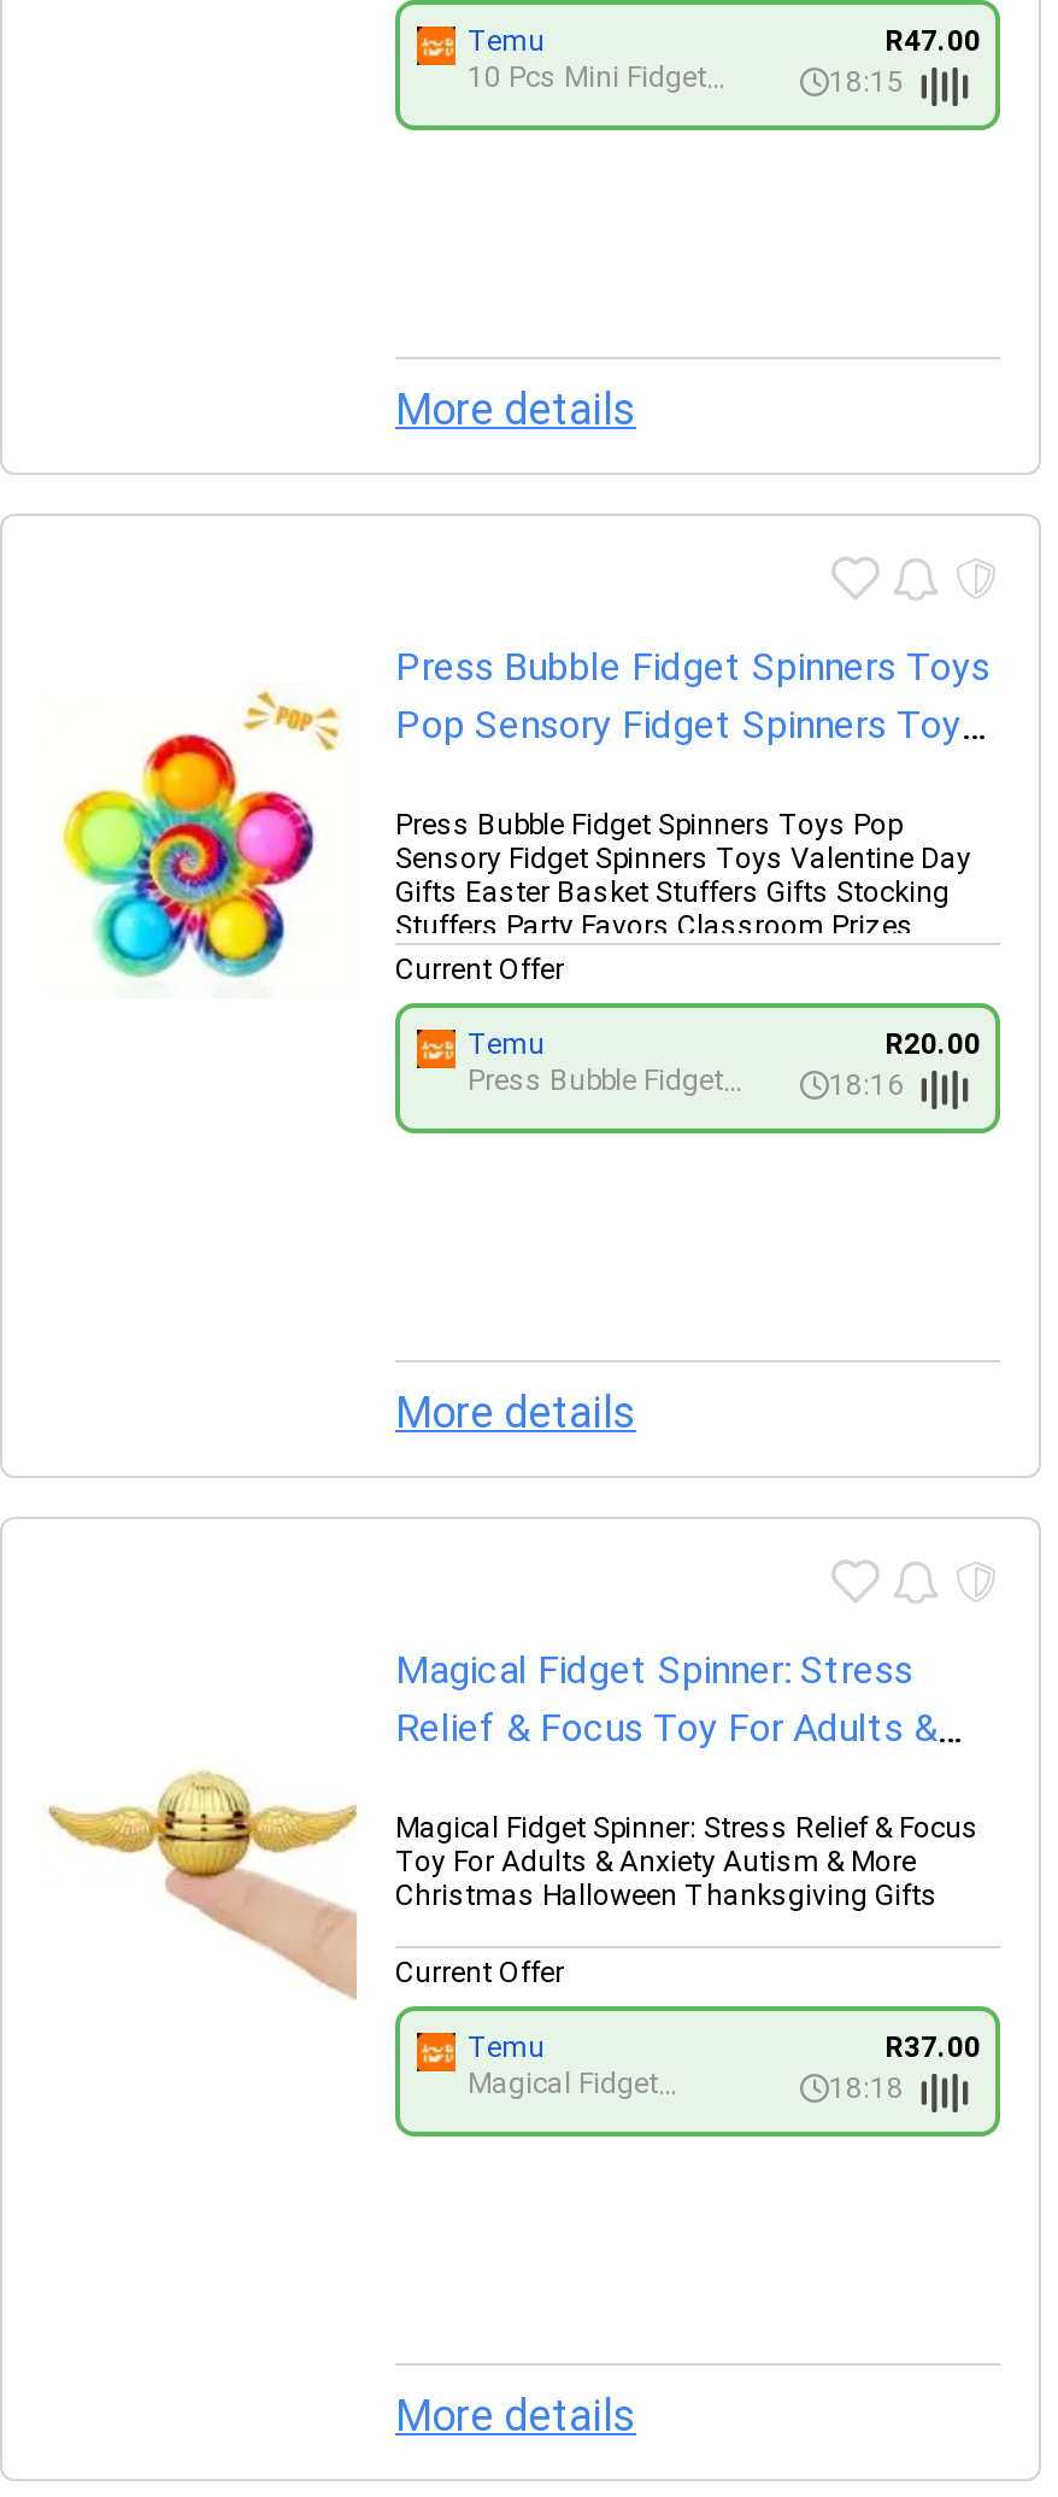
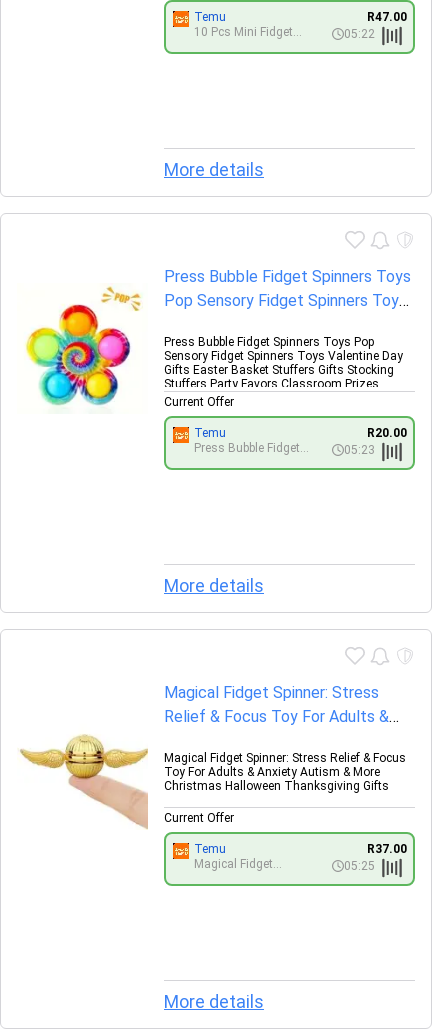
[829,66,904,100] 18:15 -> [344,27,375,41] 05:22
[829,1069,904,1103] 18:16 -> [344,443,375,457] 05:23
[829,2072,904,2106] 18:18 -> [344,859,375,873] 05:25

